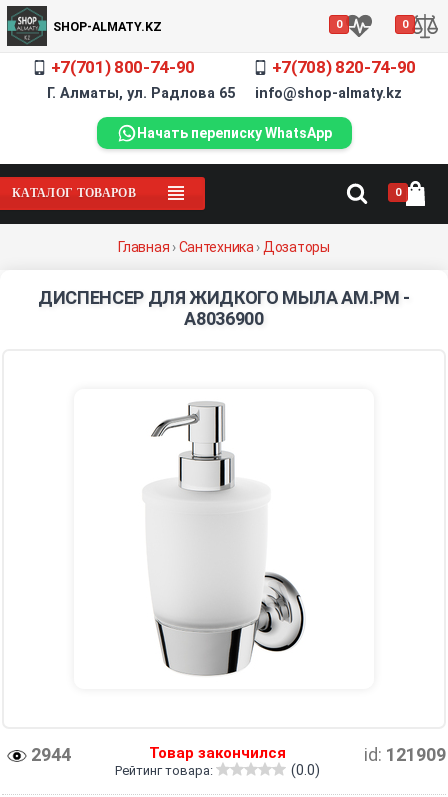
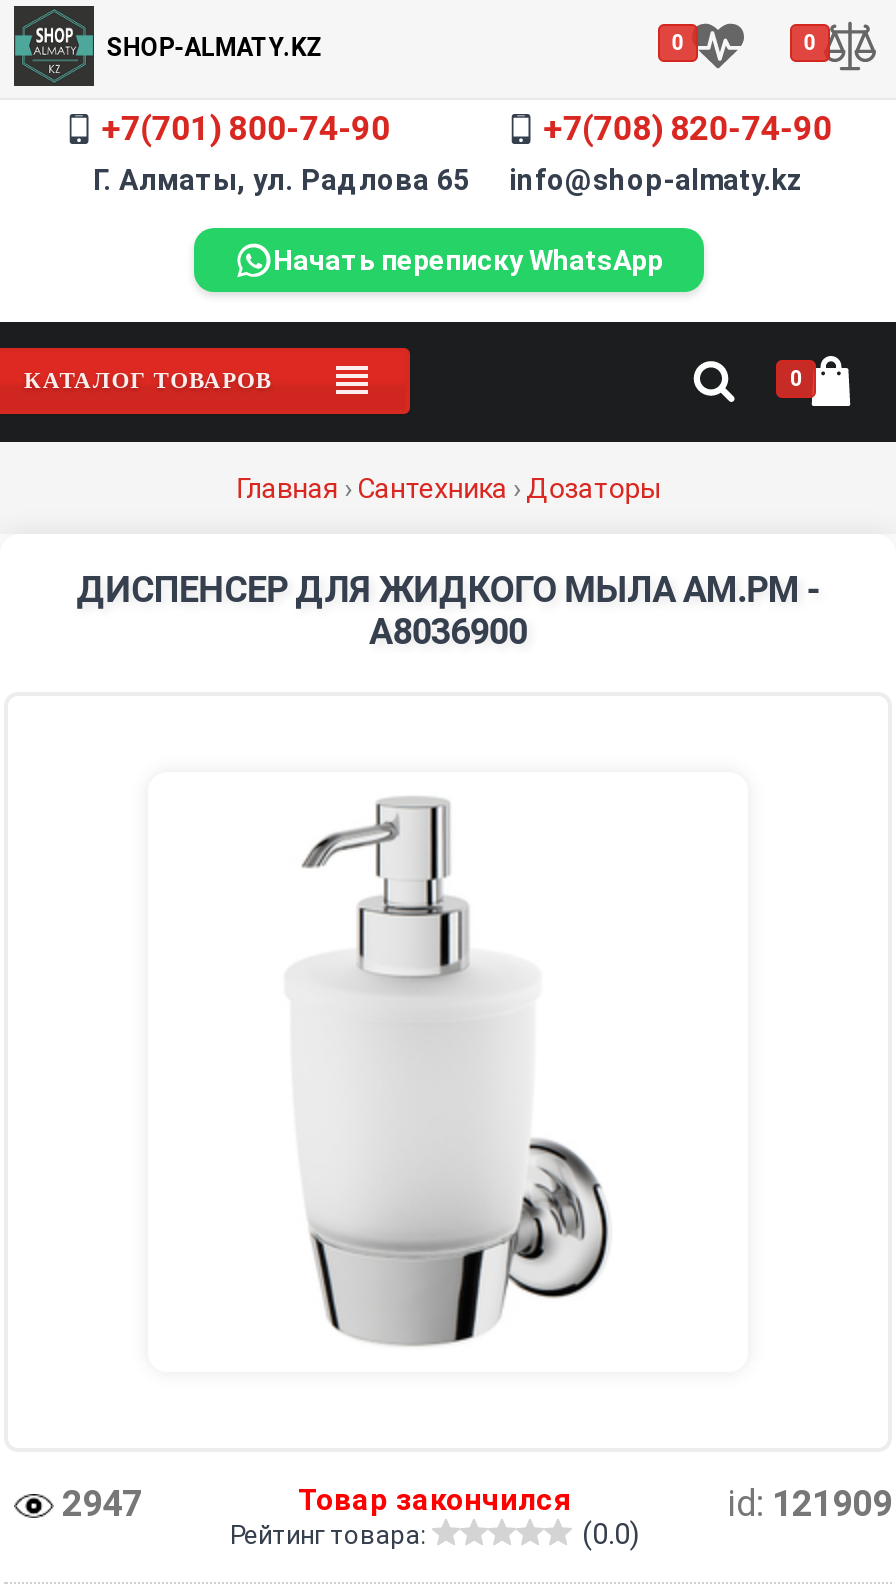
[27,744,71,765] 2944 -> [54,1481,142,1523] 2947

